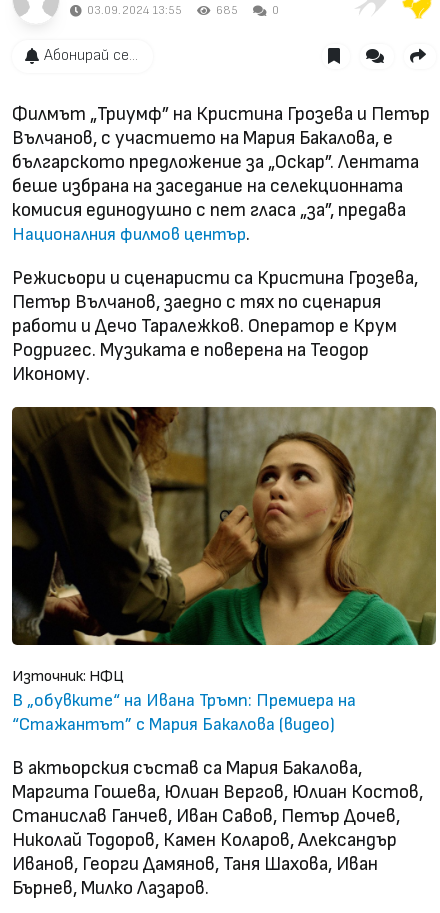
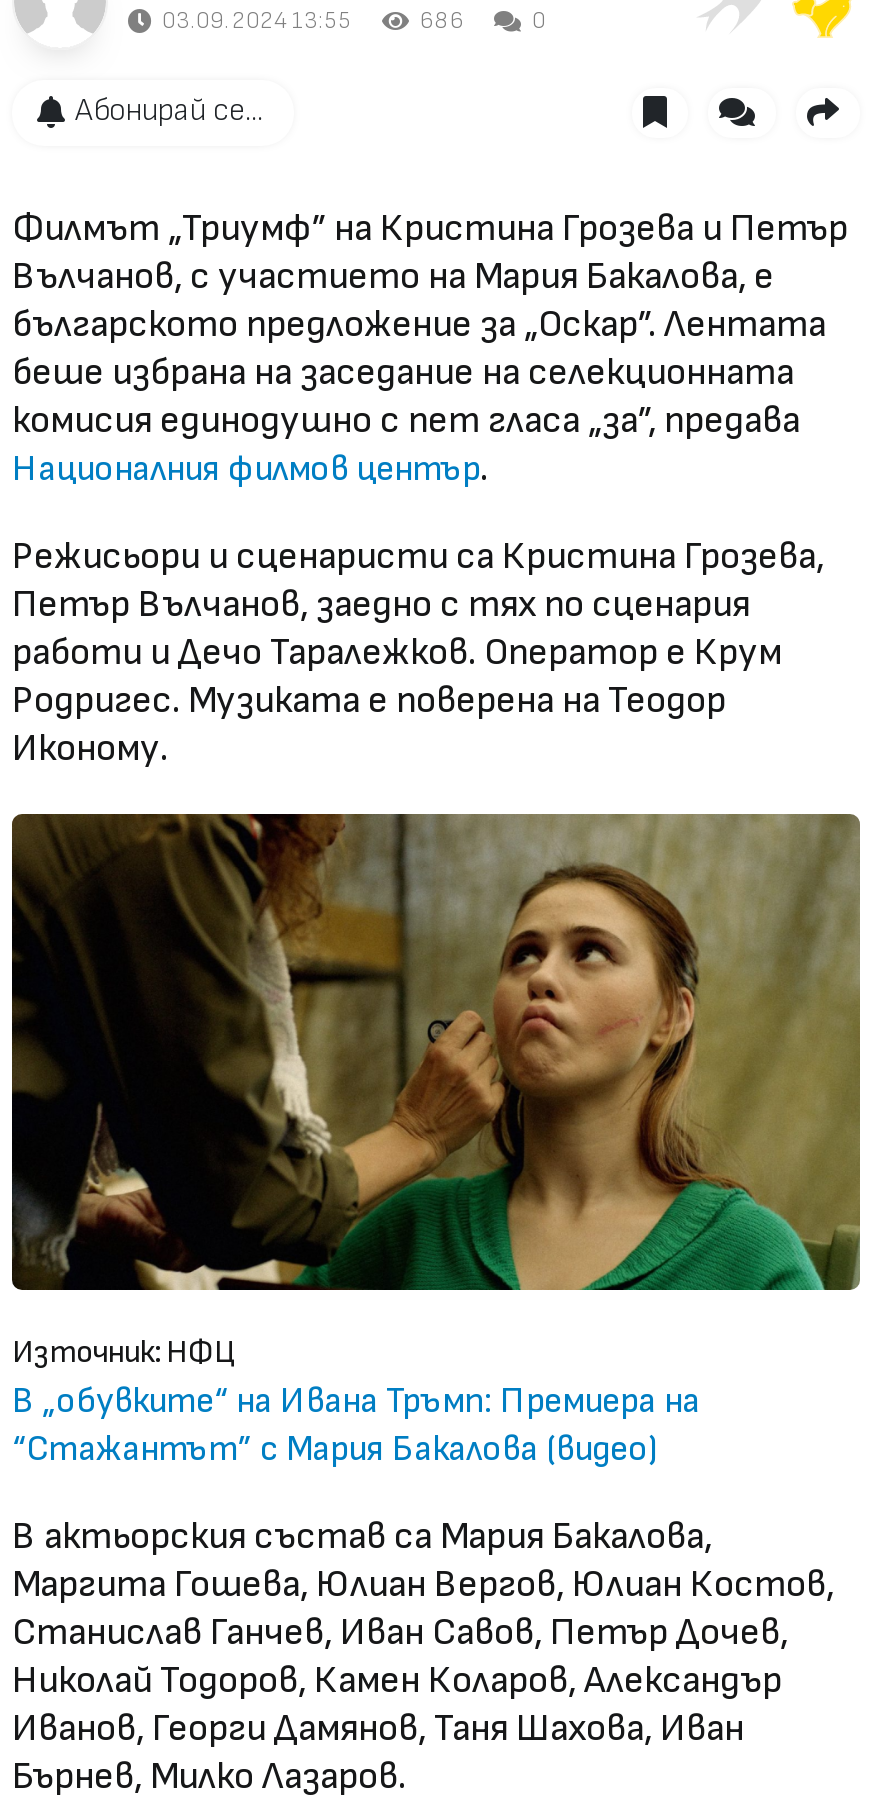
[216,2,238,17] 685 -> [420,5,464,35] 686

